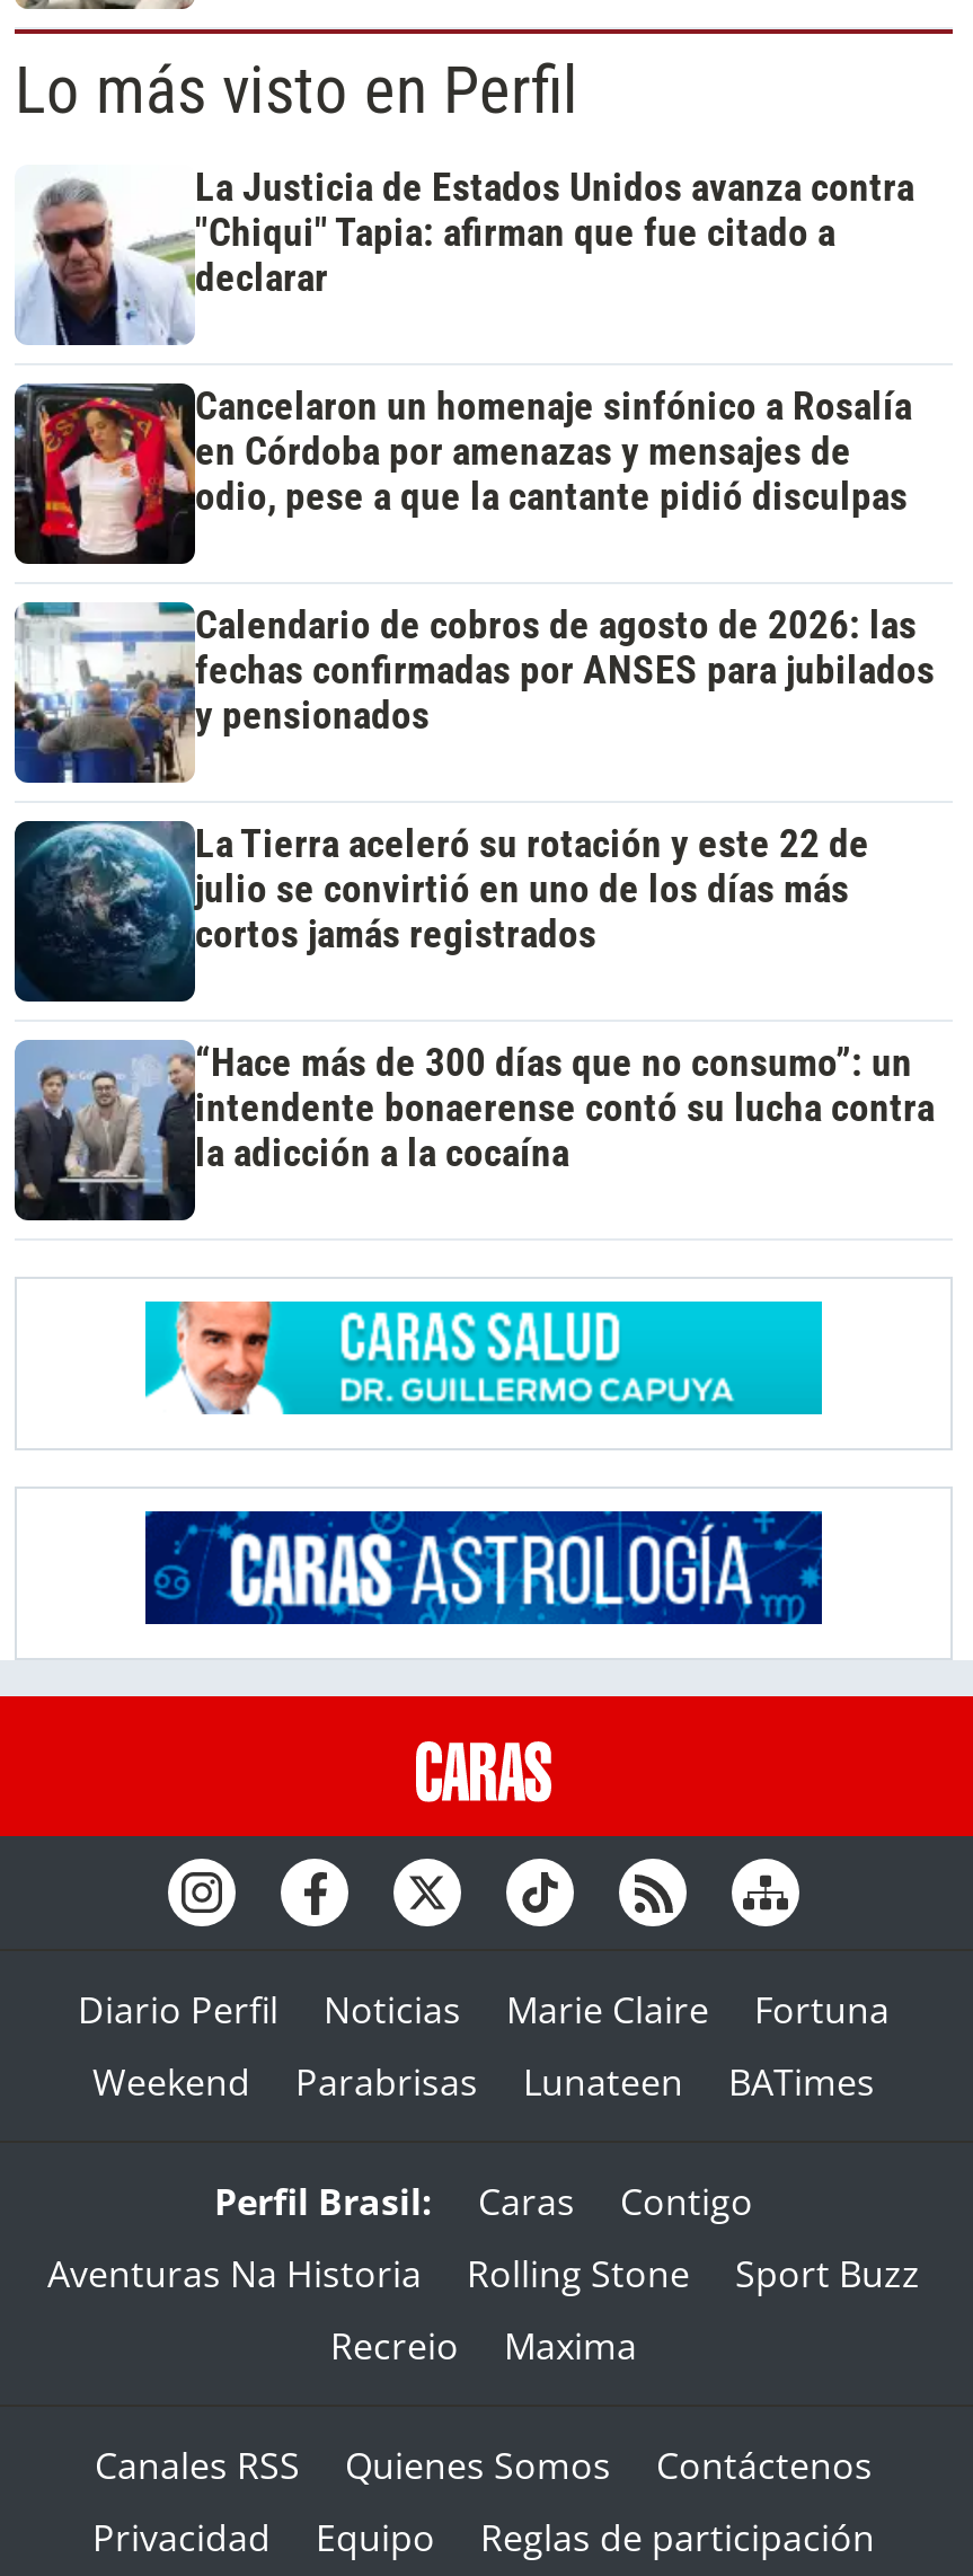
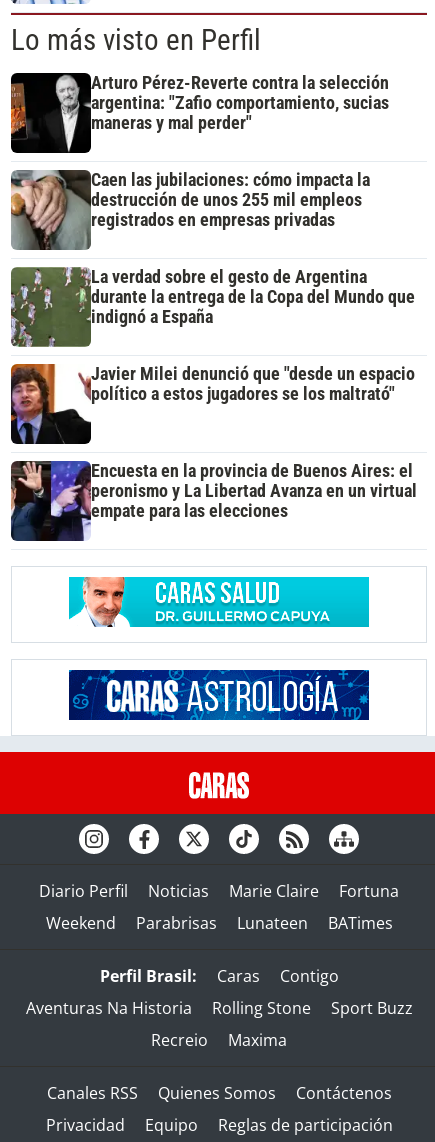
[15,165,914,347] [image] | La Justicia de Estados Unidos avanza contra | "Chiqui" Tapia: afirman que fue citado a | declarar -> [10,72,389,154] [image] | Arturo Pérez-Reverte contra la selección | argentina: "Zafio comportamiento, sucias | maneras y mal perder"
[12,383,912,566] [image] | Cancelaron un homenaje sinfónico a Rosalía | en Córdoba por amenazas y mensajes de | odio, pese a que la cantante pidió disculpas -> [10,170,370,251] [image] | Caen las jubilaciones: cómo impacta la | destrucción de unos 255 mil empleos | registrados en empresas privadas
[15,602,935,785] [image] | Calendario de cobros de agosto de 2026: las | fechas confirmadas por ANSES para jubilados | y pensionados -> [10,266,415,348] [image] | La verdad sobre el gesto de Argentina | durante la entrega de la Copa del Mundo que | indignó a España
[12,819,869,999] [image] | La Tierra aceleró su rotación y este 22 de | julio se convirtió en uno de los días más | cortos jamás registrados -> [10,363,415,444] [image] | Javier Milei denunció que "desde un espacio | político a estos jugadores se los maltrató"
[12,1040,935,1223] [image] | “Hace más de 300 días que no consumo”: un | intendente bonaerense contó su lucha contra | la adicción a la cocaína -> [10,460,417,541] [image] | Encuesta en la provincia de Buenos Aires: el | peronismo y La Libertad Avanza en un virtual | empate para las elecciones

